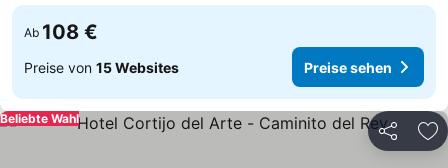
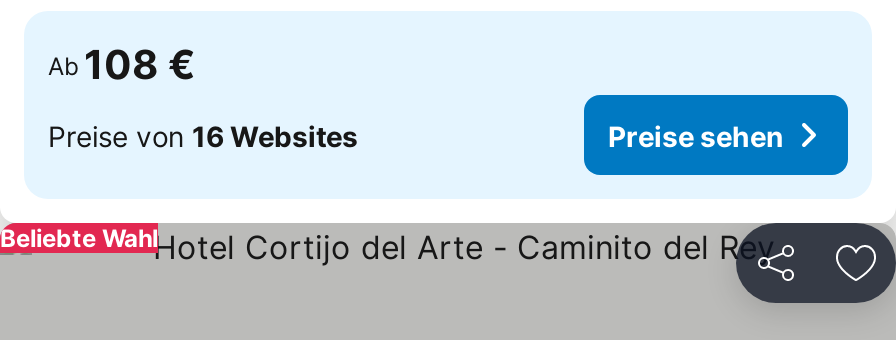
[24,58,179,75] Preise von 15 Websites -> [48,118,358,152] Preise von 16 Websites

